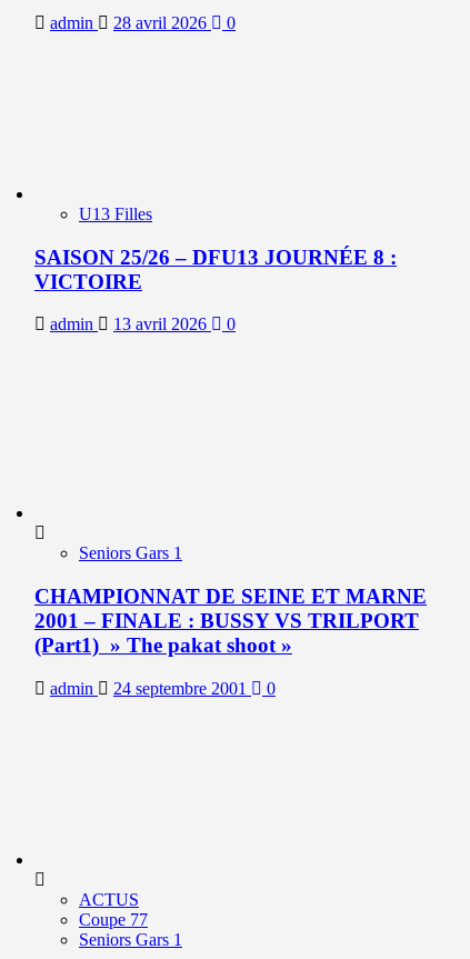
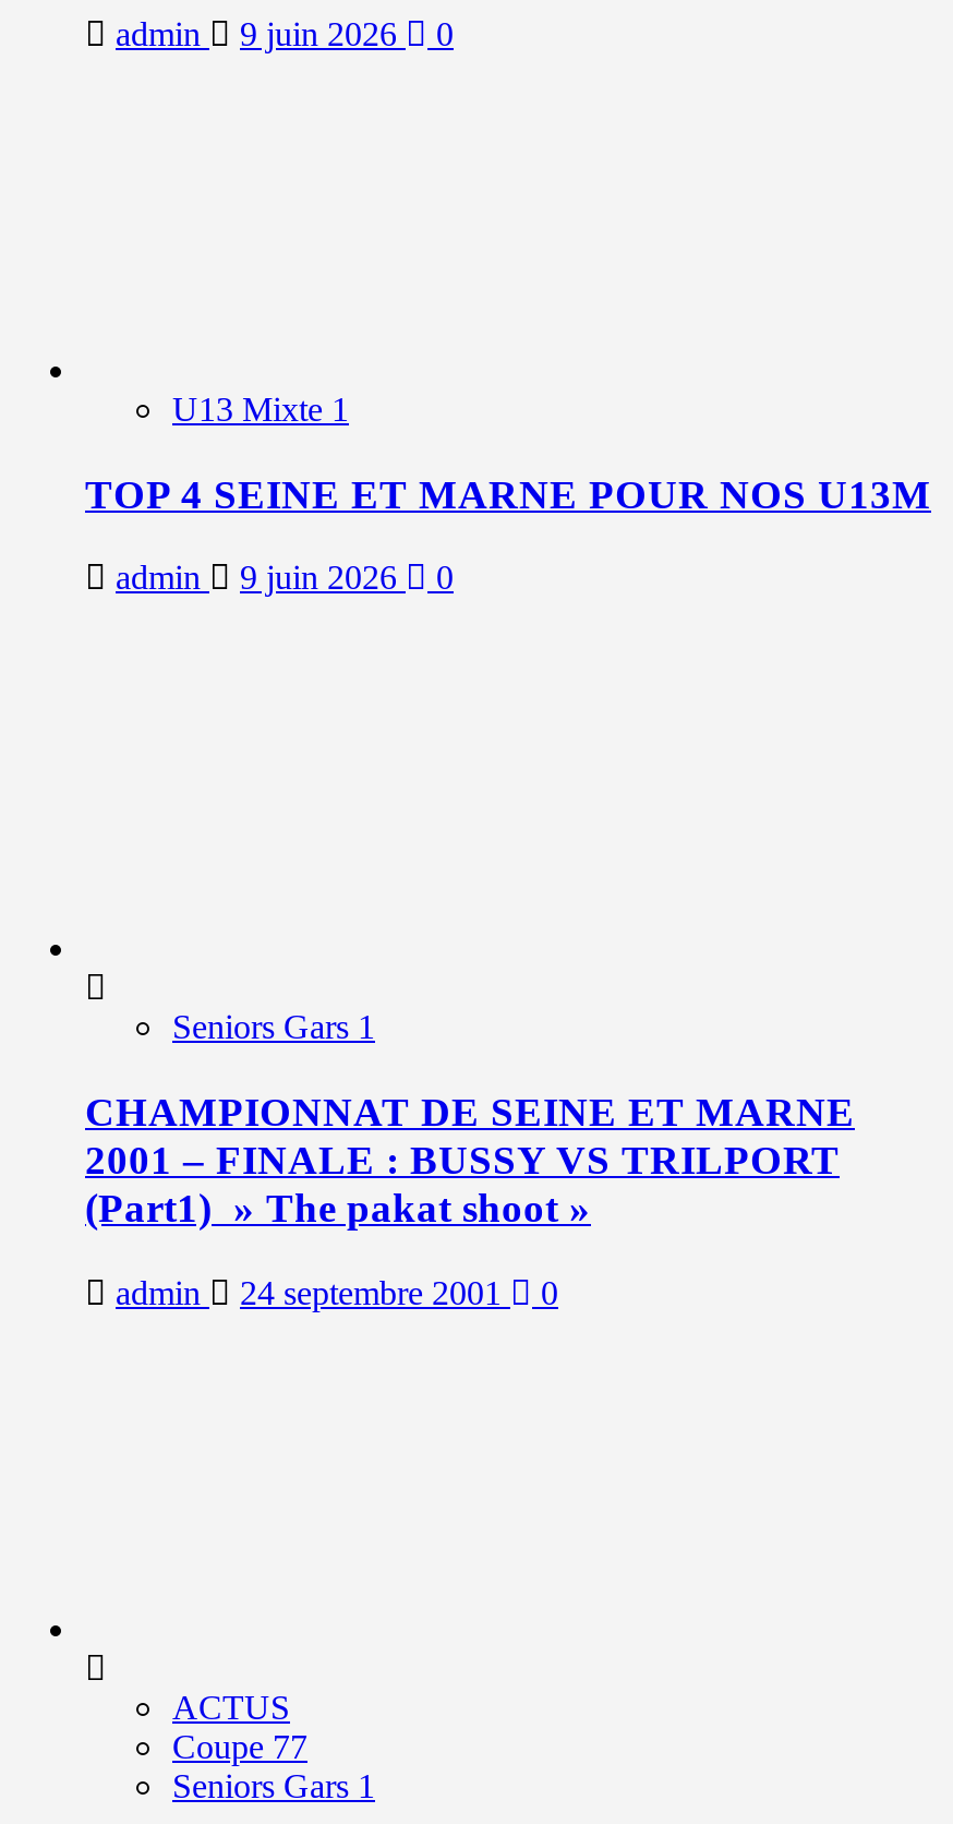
[50,13,236,32] admin 28 avril 2026 0 -> [116,15,454,52] admin 9 juin 2026 0
[79,204,152,223] U13 Filles -> [172,390,349,427] U13 Mixte 1
[34,245,397,293] SAISON 25/26 – DFU13 JOURNÉE 8 : | VICTOIRE -> [85,470,931,516] TOP 4 SEINE ET MARNE POUR NOS U13M
[50,315,236,334] admin 13 avril 2026 0 -> [116,559,454,596] admin 9 juin 2026 0

